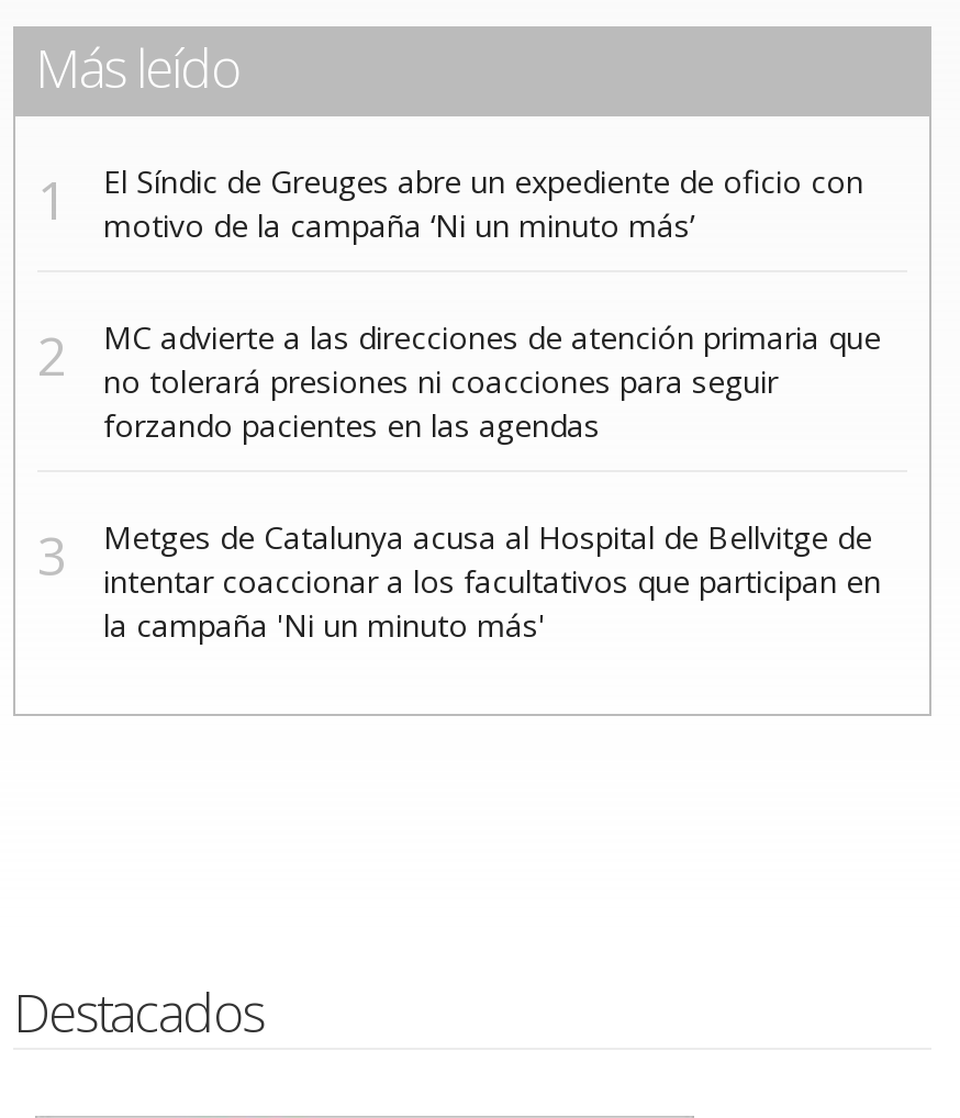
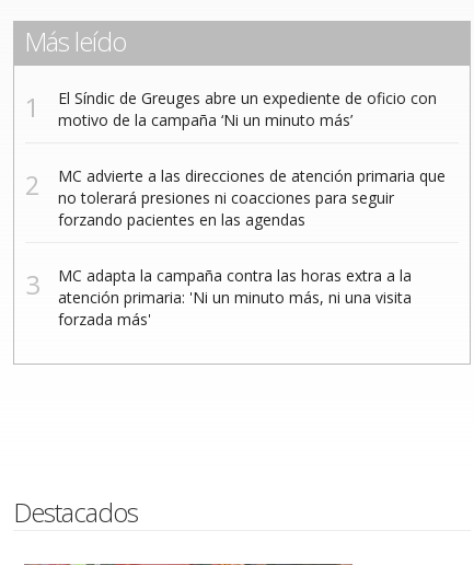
[103,516,881,646] Metges de Catalunya acusa al Hospital de Bellvitge de | intentar coaccionar a los facultativos que participan en | la campaña 'Ni un minuto más' -> [58,265,412,329] MC adapta la campaña contra las horas extra a la | atención primaria: 'Ni un minuto más, ni una visita | forzada más'

